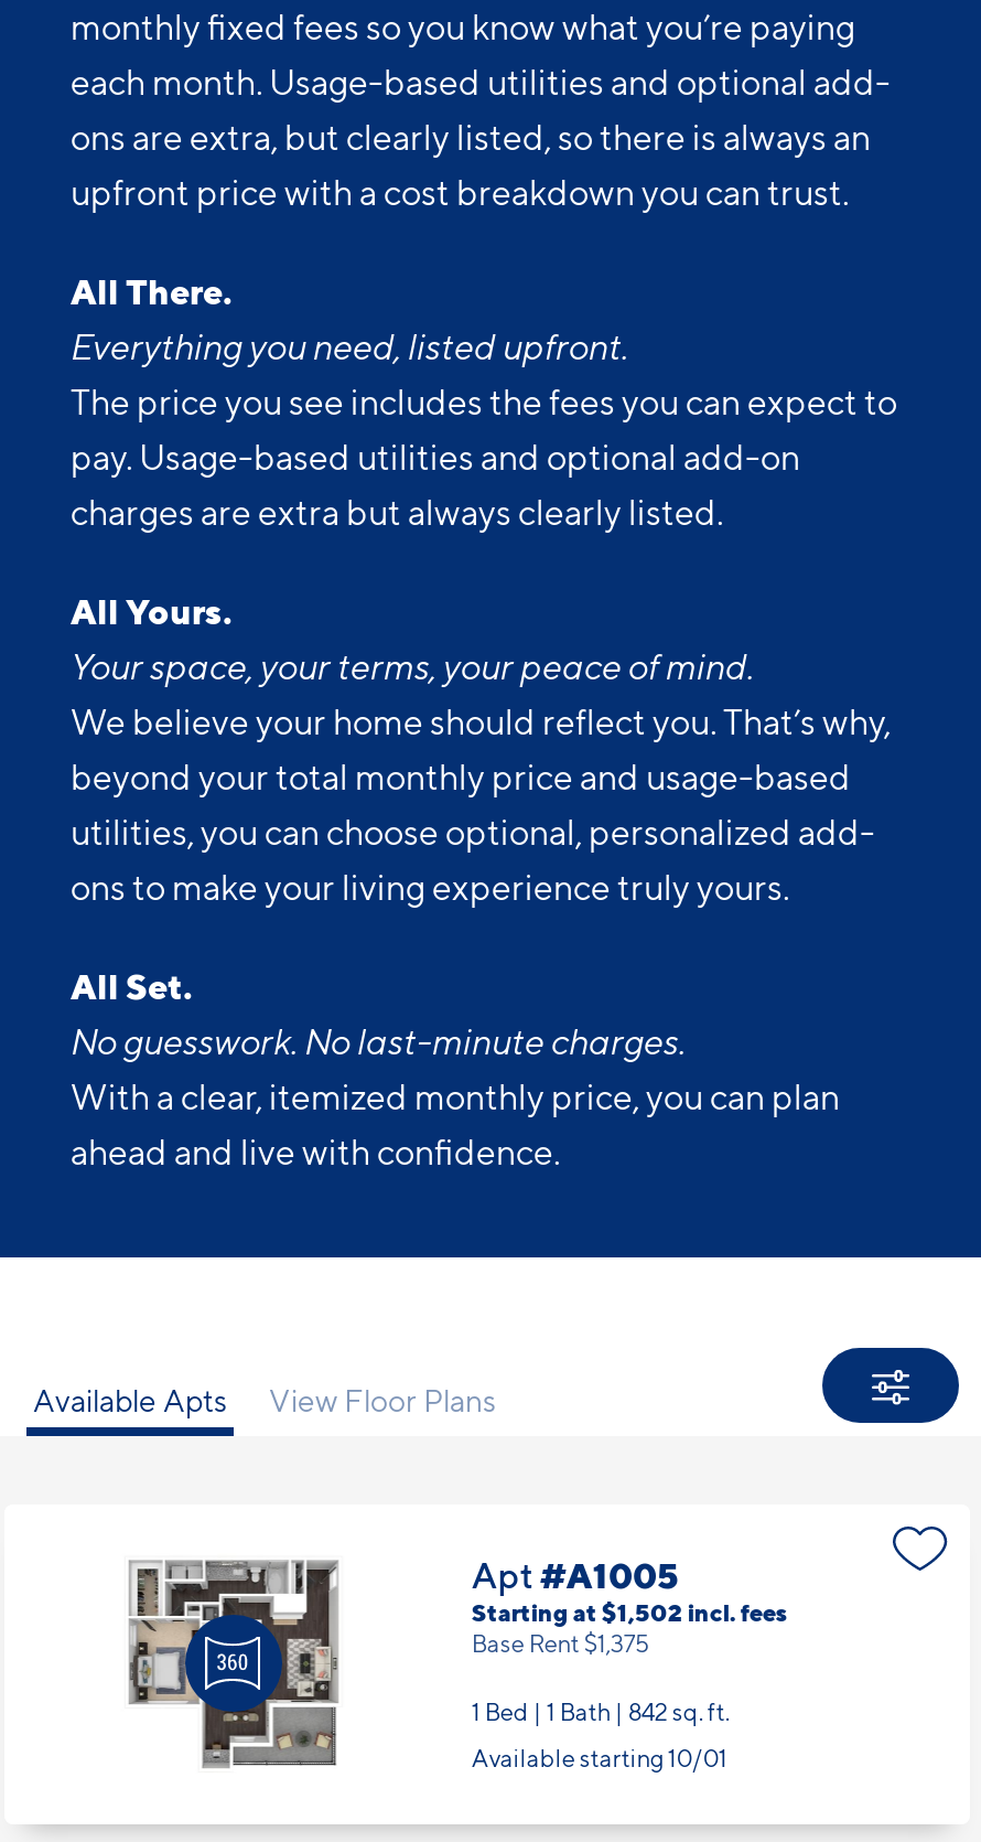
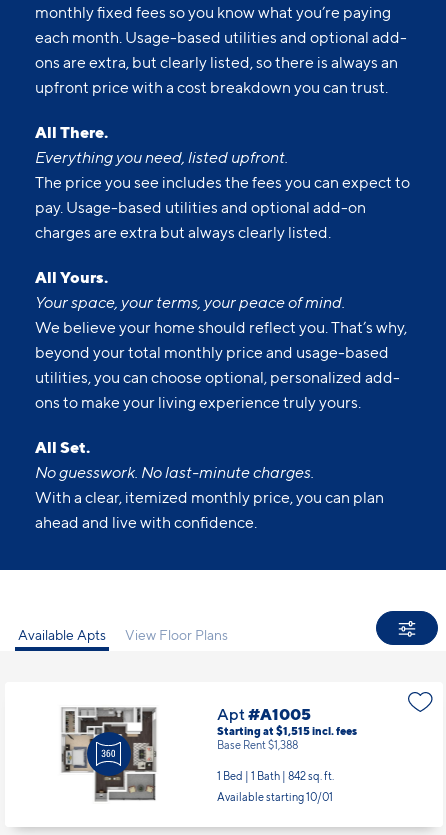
[472,1598,787,1629] Starting at $1,502 incl. fees -> [217,724,357,738] Starting at $1,515 incl. fees
[472,1629,650,1660] Base Rent $1,375 -> [217,738,298,752] Base Rent $1,388

